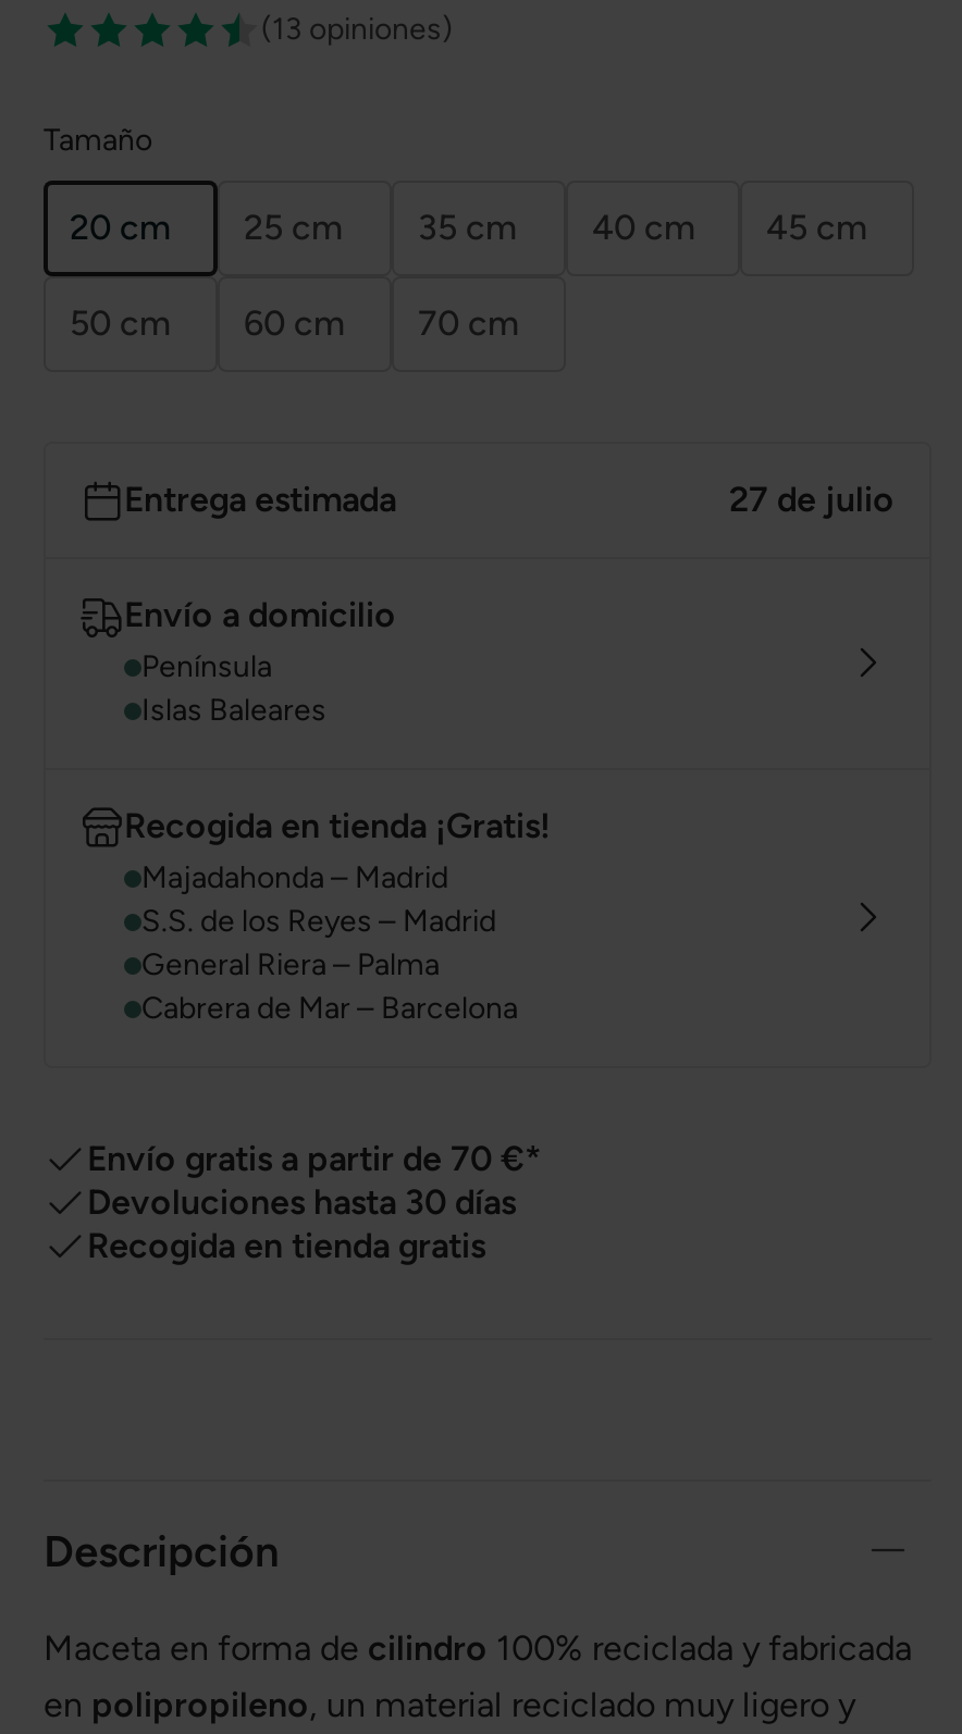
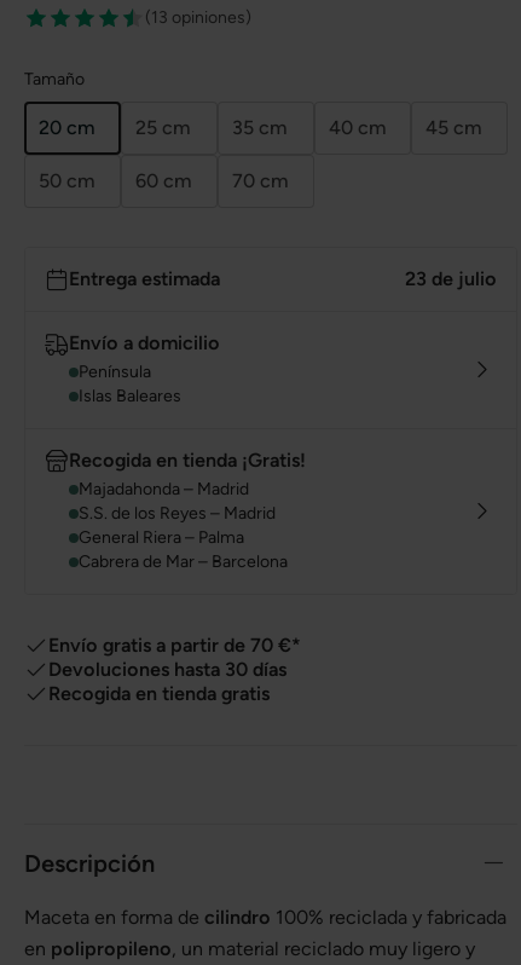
[729,478,895,519] 27 de julio -> [405,267,497,290] 23 de julio

